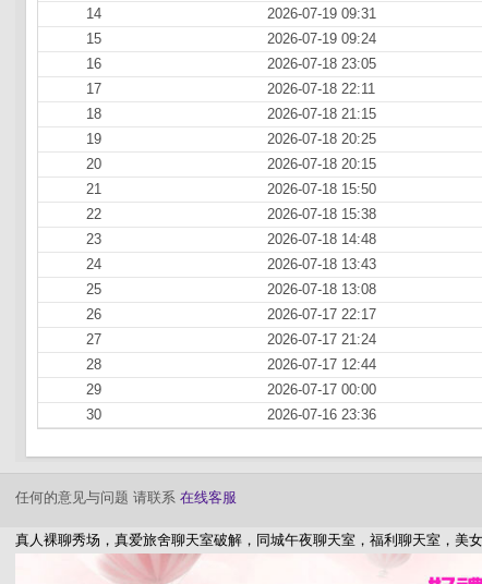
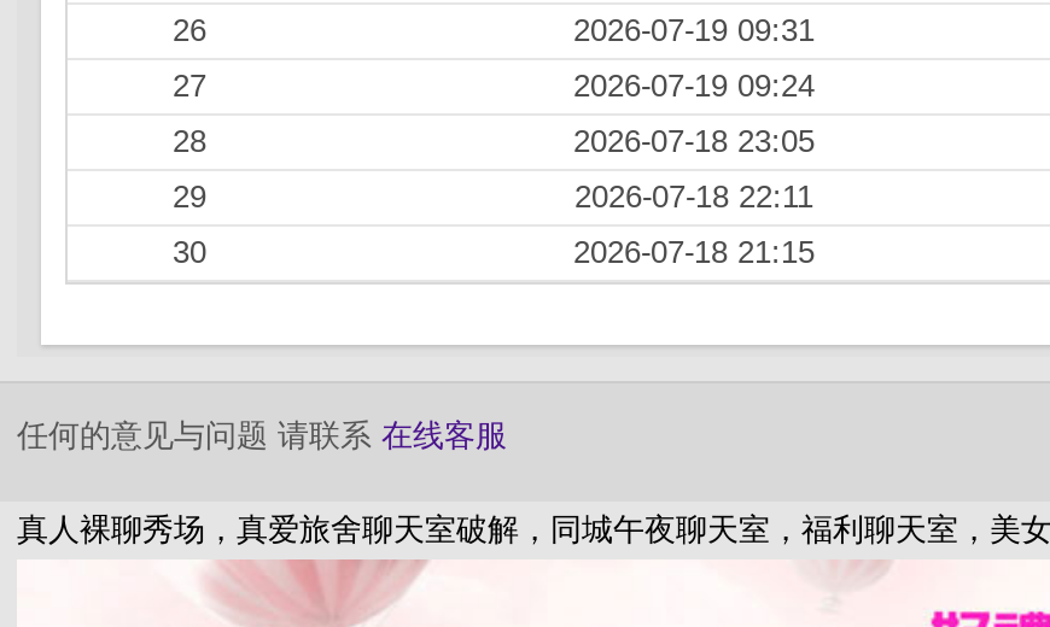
[86,5,101,22] 14 -> [173,12,206,48] 26
[86,31,101,47] 15 -> [173,68,206,104] 27
[86,56,101,72] 16 -> [173,123,206,159] 28
[86,81,101,97] 17 -> [173,178,206,215] 29
[86,106,101,122] 18 -> [173,234,206,270] 30
[86,131,376,423] 19 | 2026-07-18 20:25 | 20 | 2026-07-18 20:15 | 21 | 2026-07-18 15:50 | 22 | 2026-07-18 15:38 | 23 | 2026-07-18 14:48 | 24 | 2026-07-18 13:43 | 25 | 2026-07-18 13:08 | 26 | 2026-07-17 22:17 | 27 | 2026-07-17 21:24 | 28 | 2026-07-17 12:44 | 29 | 2026-07-17 00:00 | 30 | 2026-07-16 23:36 -> none

